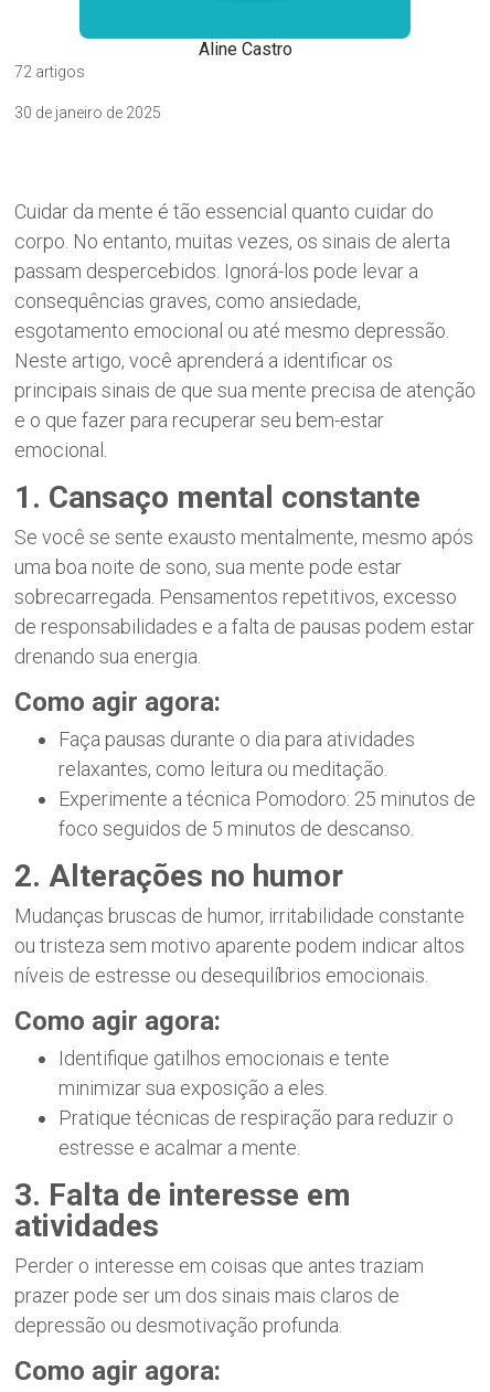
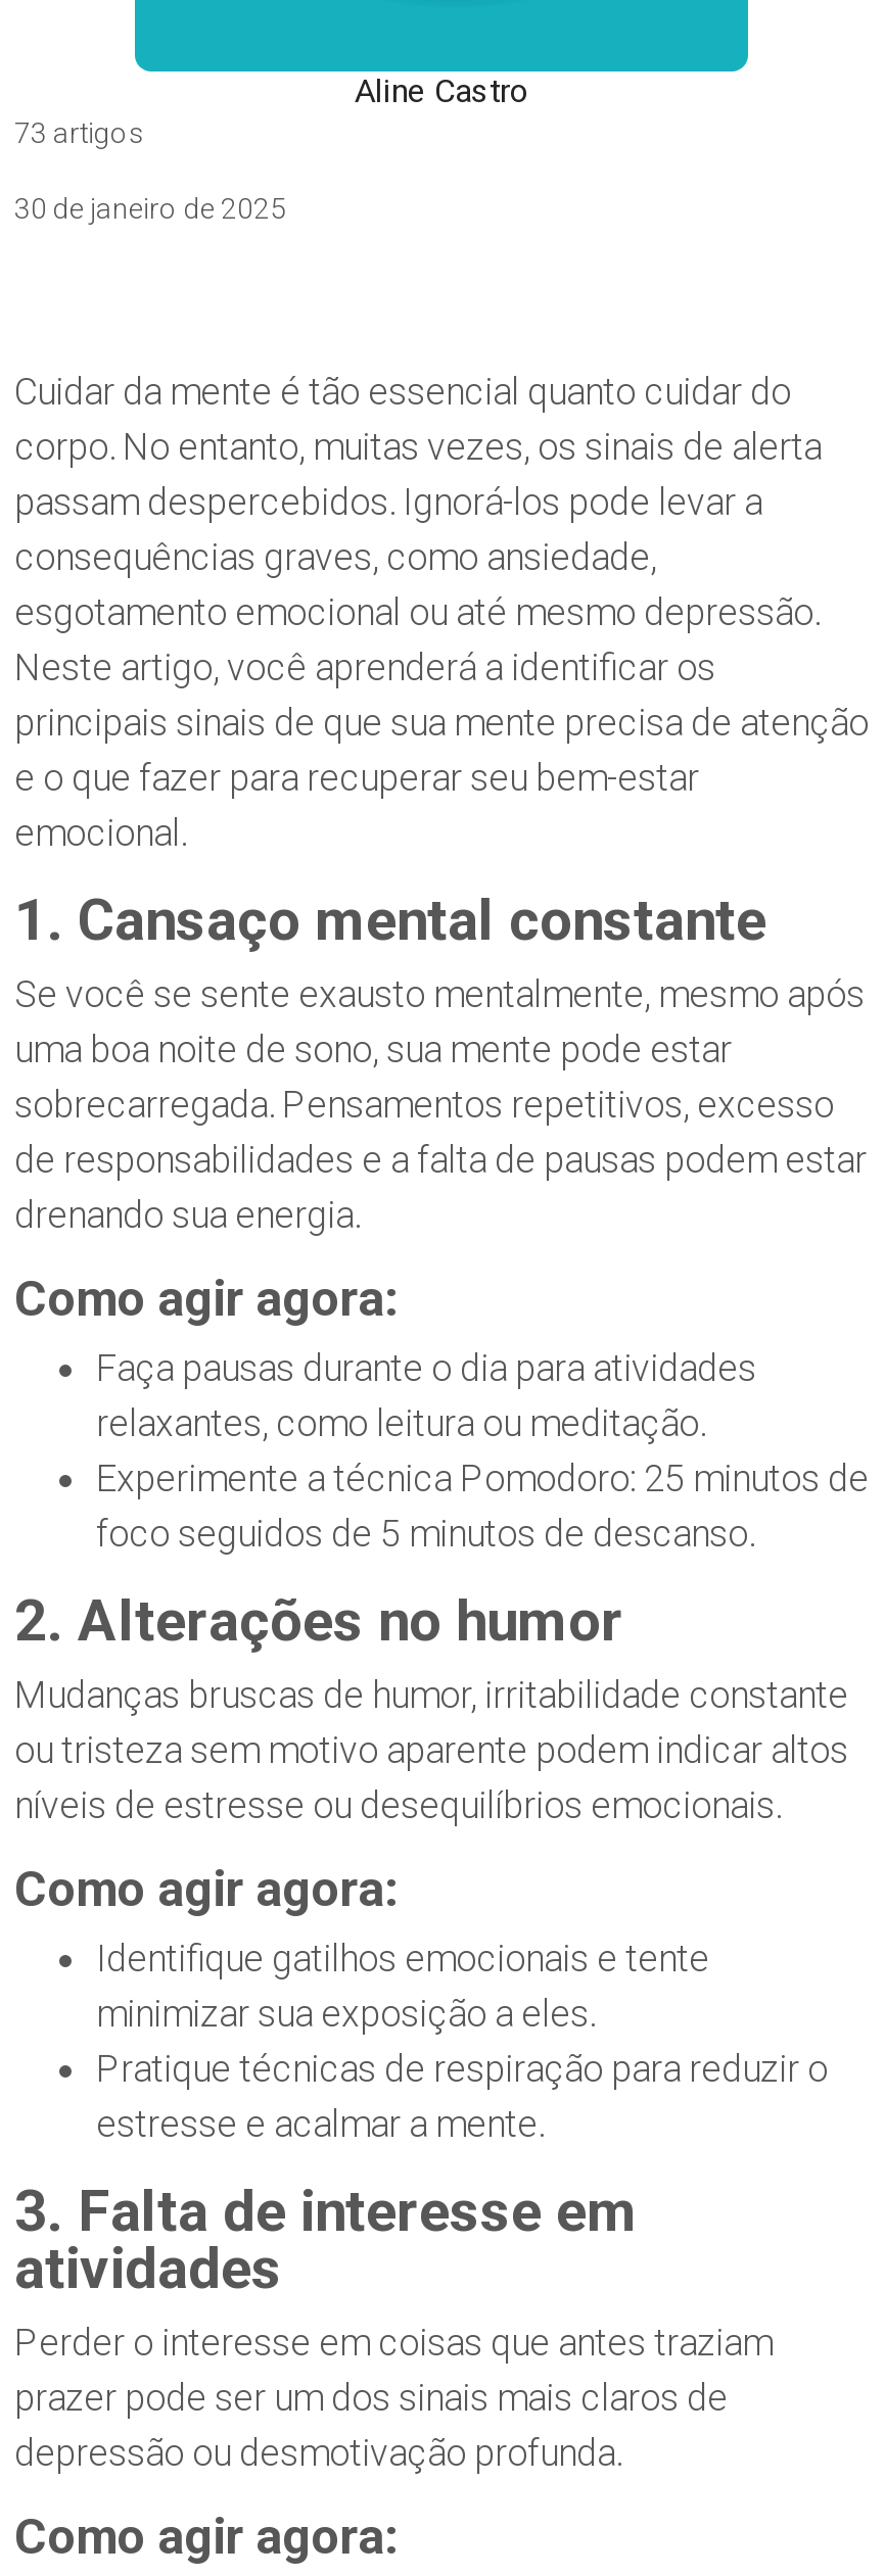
[14,63,85,81] 72 artigos -> [14,117,145,149] 73 artigos

